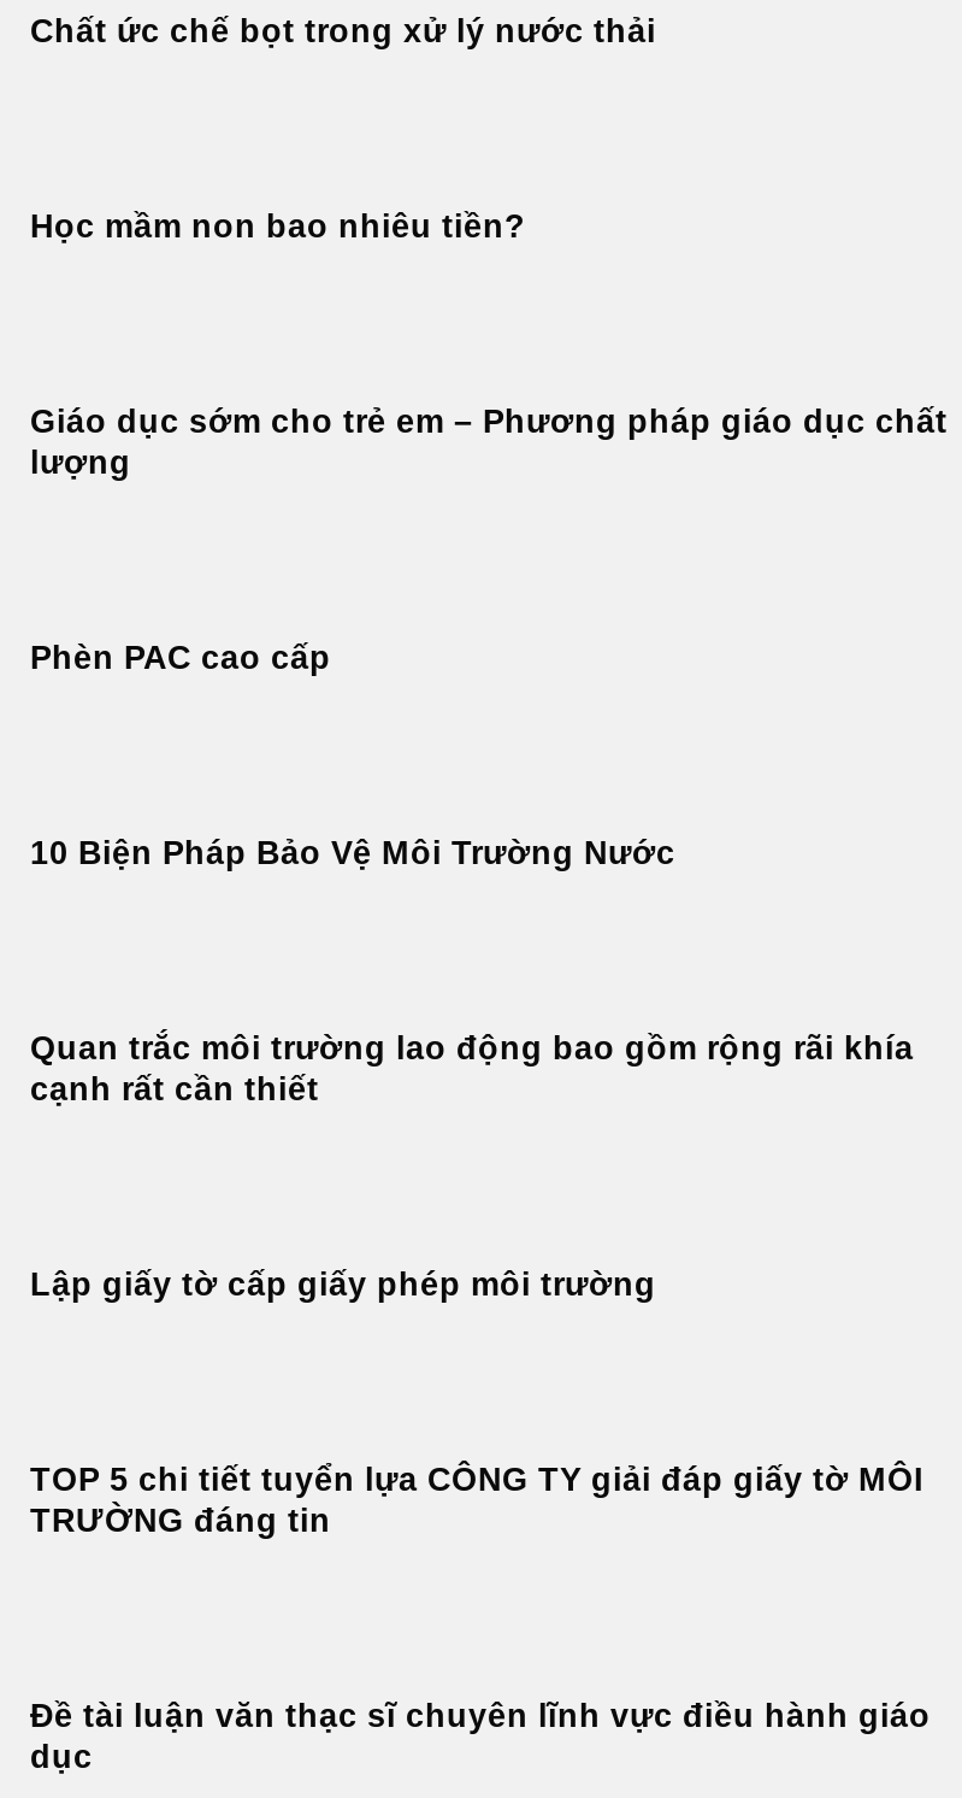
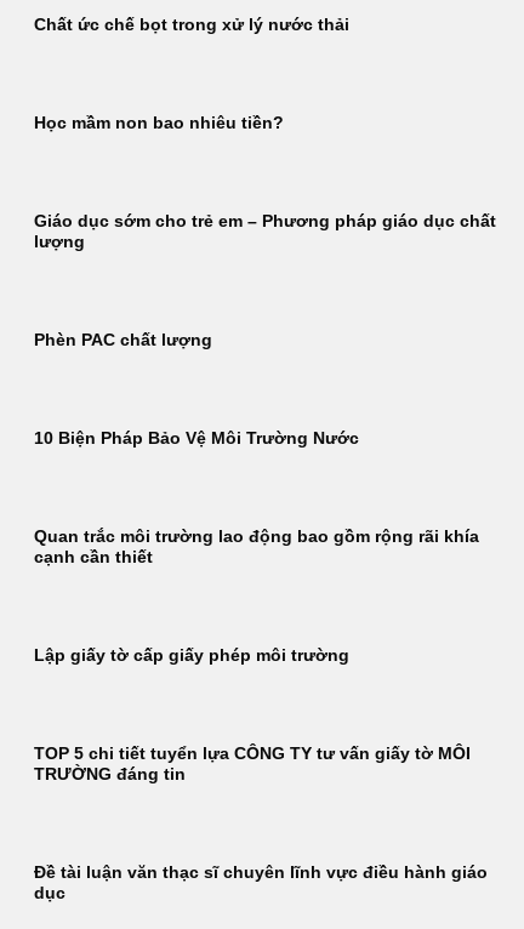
[30,640,331,677] Phèn PAC cao cấp -> [34,331,212,350] Phèn PAC chất lượng
[30,1072,319,1108] cạnh rất cần thiết -> [34,548,153,567] cạnh cần thiết
[30,1462,923,1498] TOP 5 chi tiết tuyển lựa CÔNG TY giải đáp giấy tờ MÔI -> [34,745,471,763] TOP 5 chi tiết tuyển lựa CÔNG TY tư vấn giấy tờ MÔI

